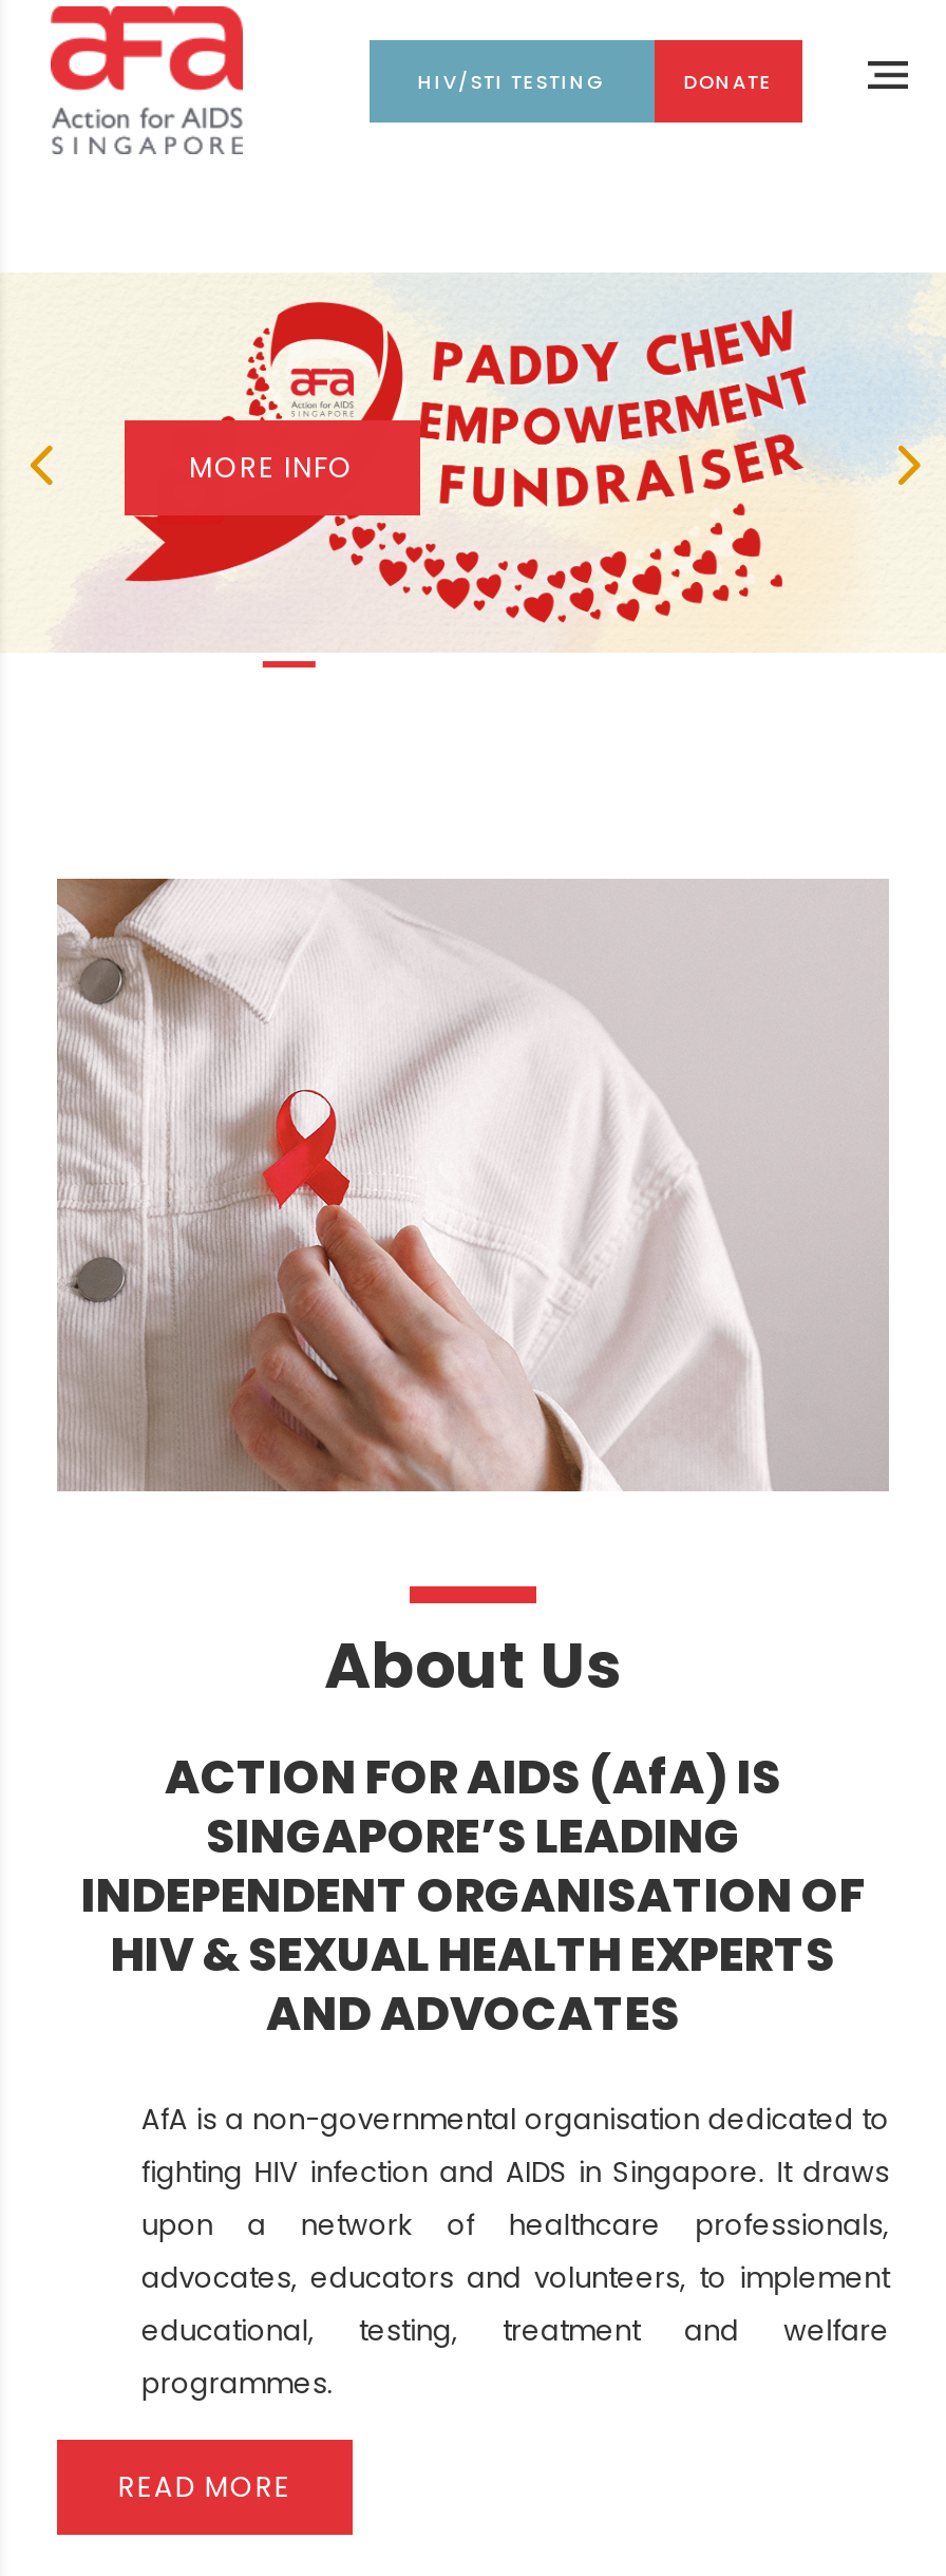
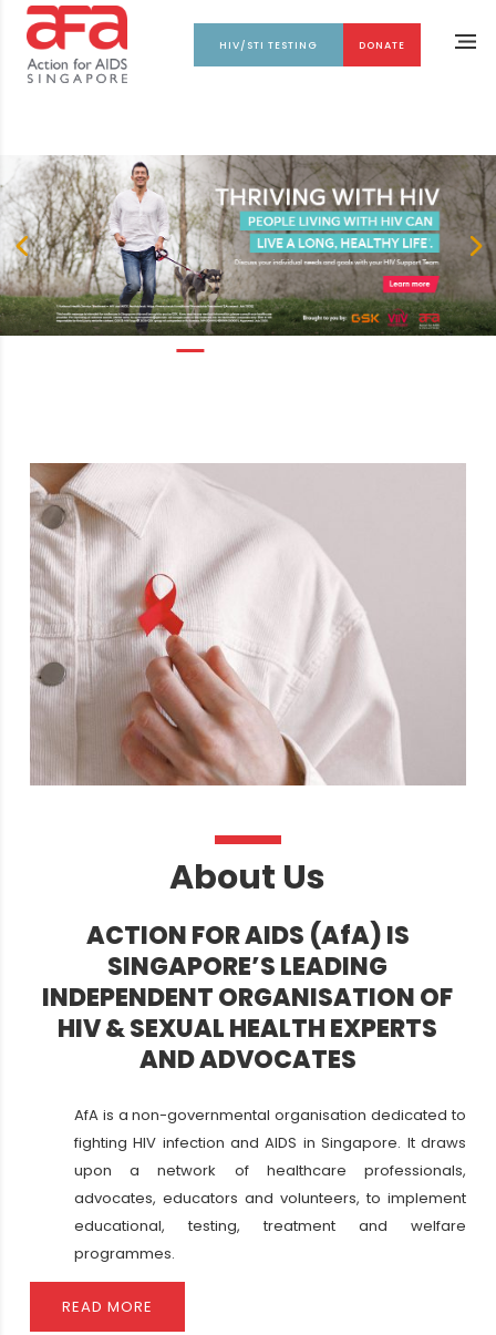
[6,272,940,670] [image] -> [3,146,493,353] [image]
[189,448,354,488] MORE INFO -> none

